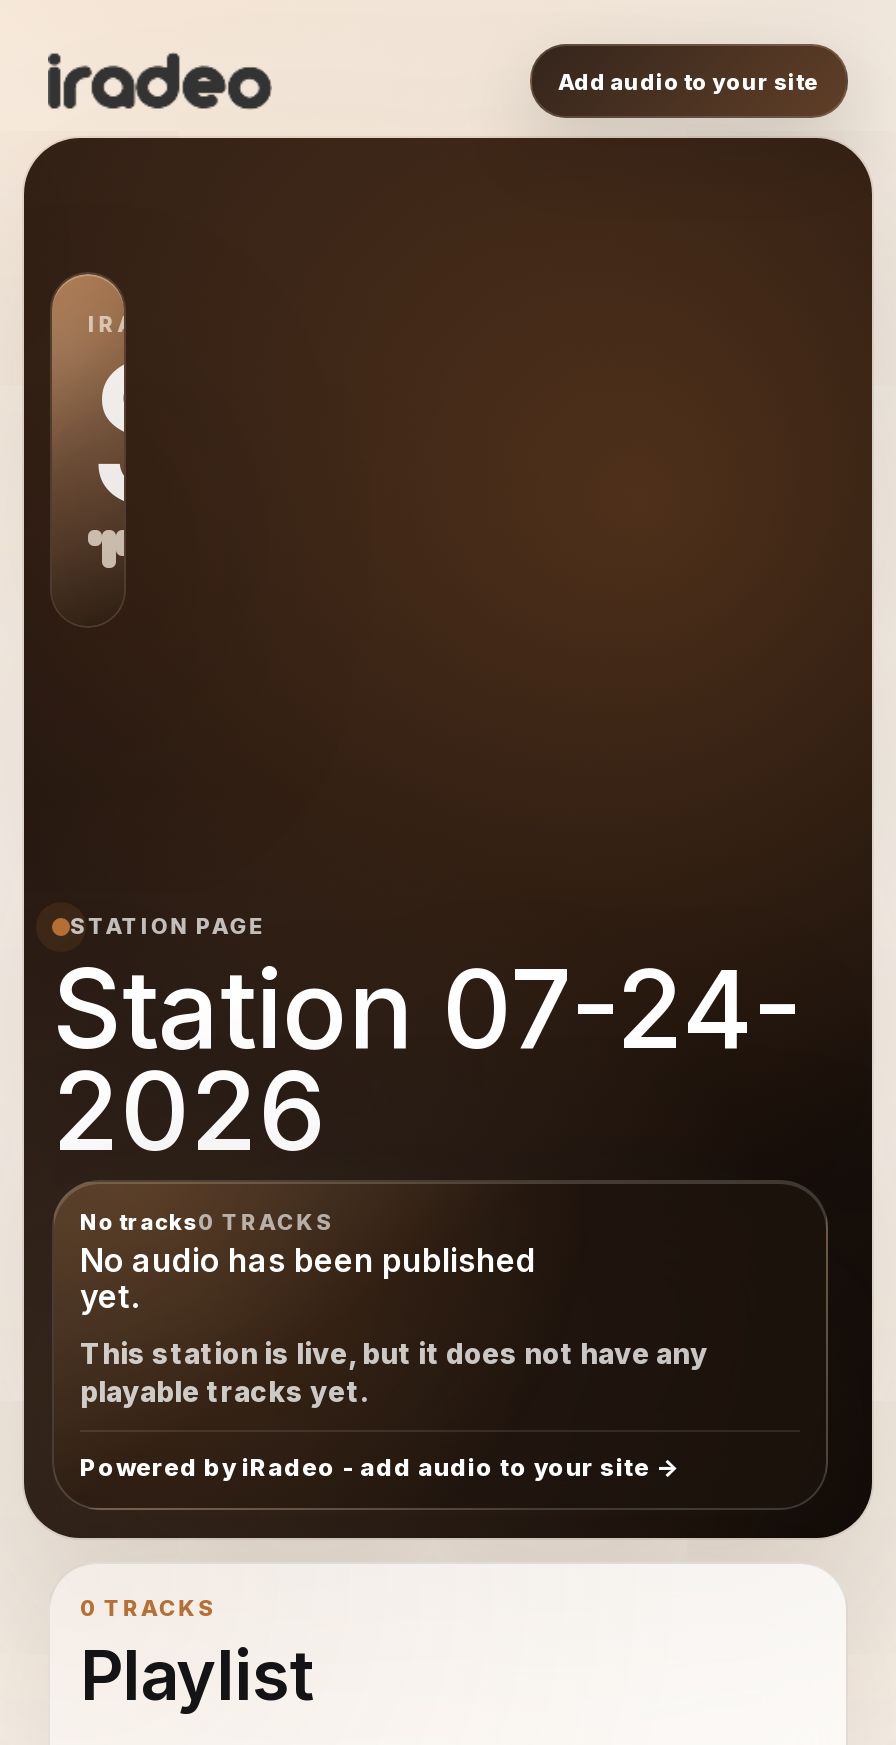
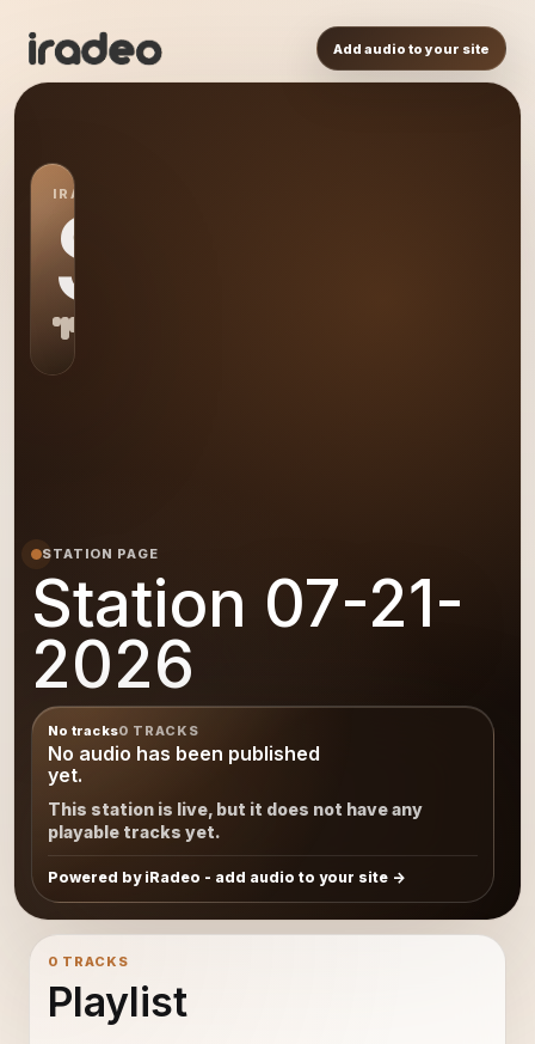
[52,944,802,1074] Station 07-24- -> [31,564,465,642] Station 07-21-

